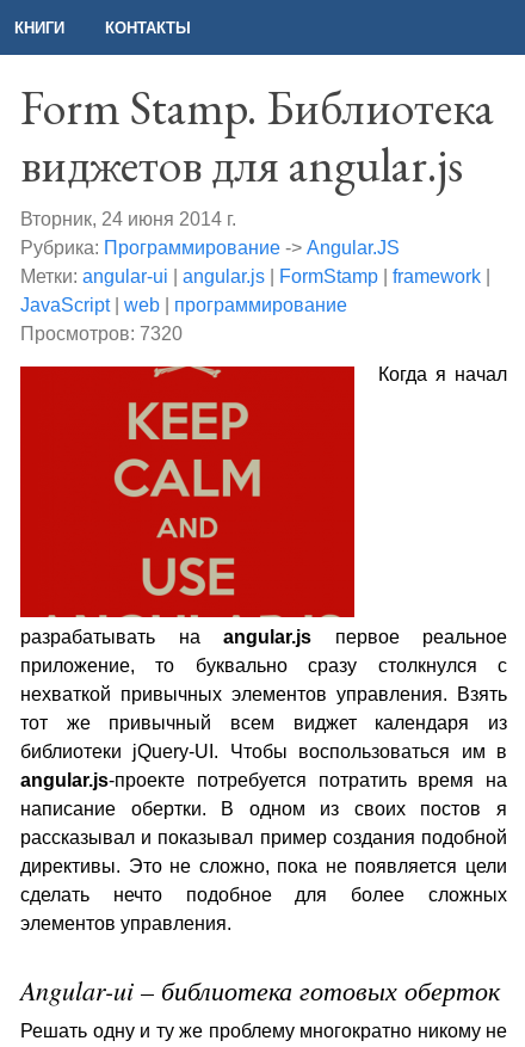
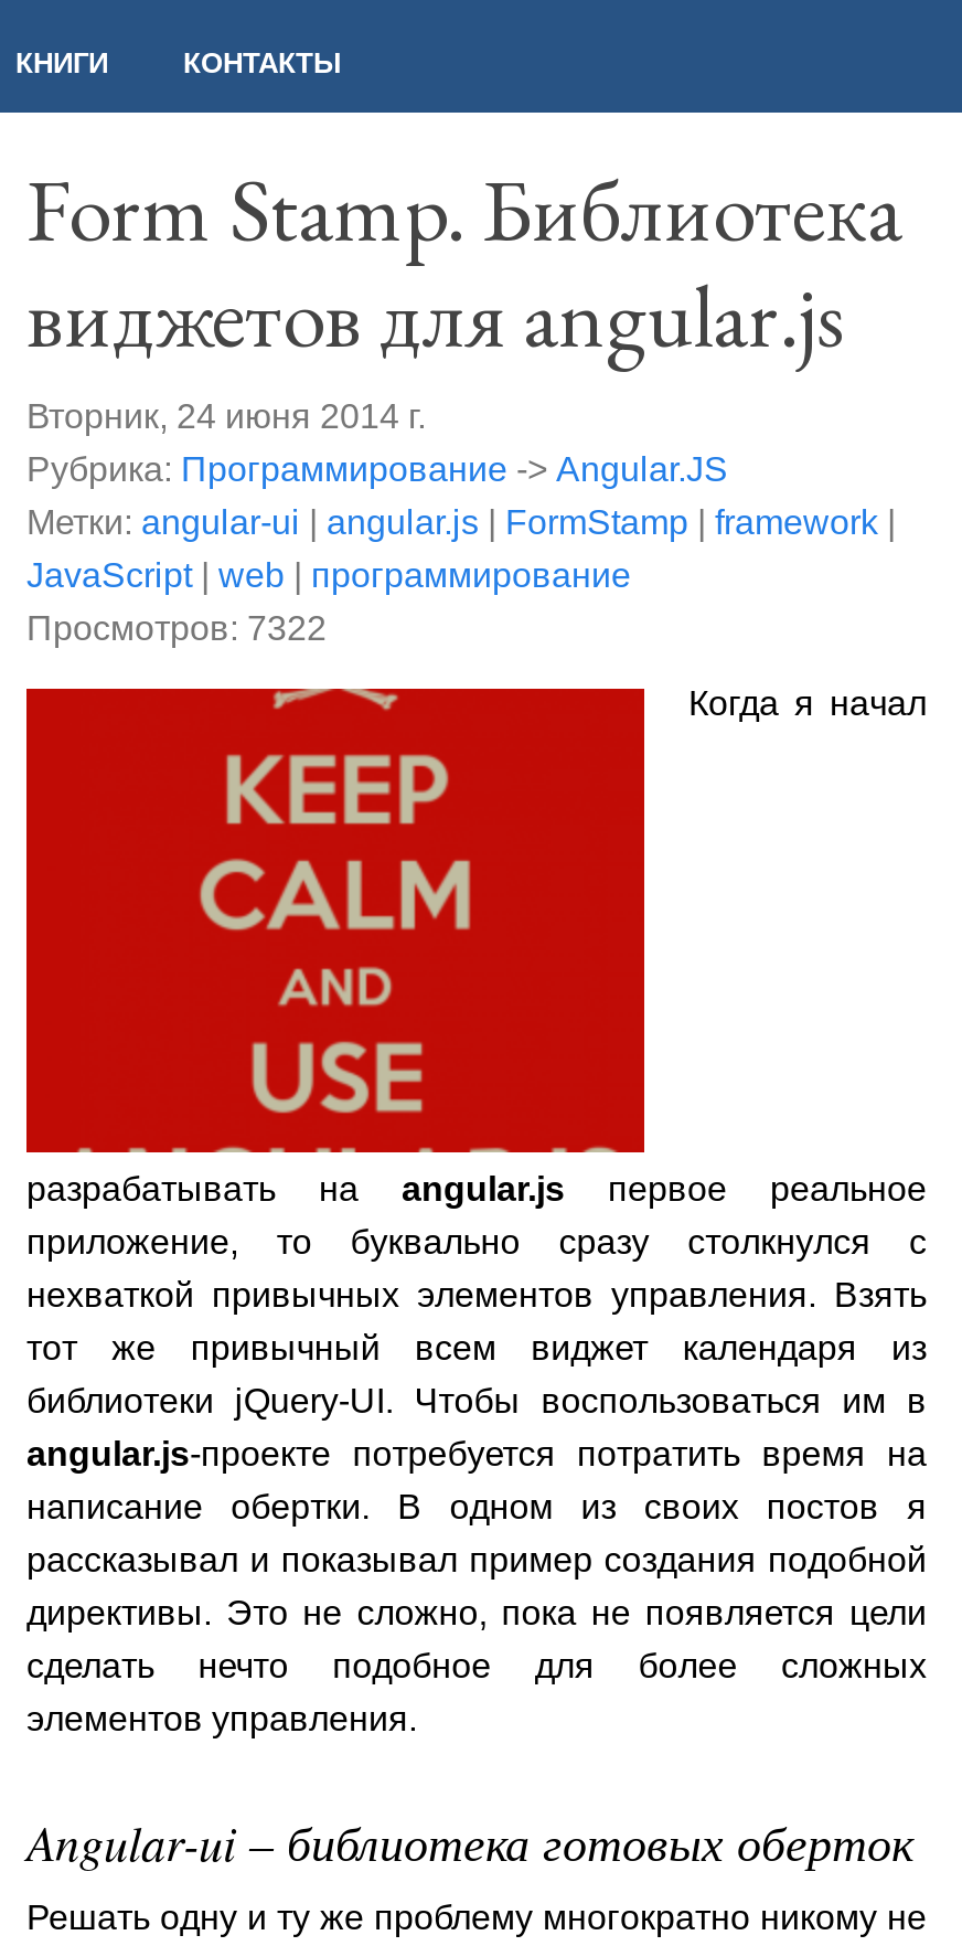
[20,324,183,344] Просмотров: 7320 -> [26,609,327,647] Просмотров: 7322

